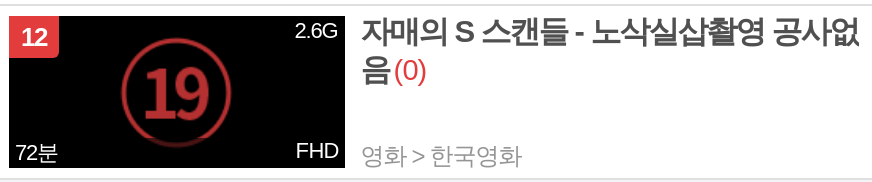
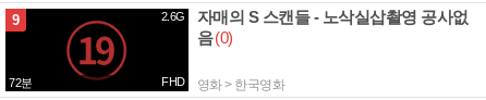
[21,22,47,52] 12 -> [12,12,19,28] 9

